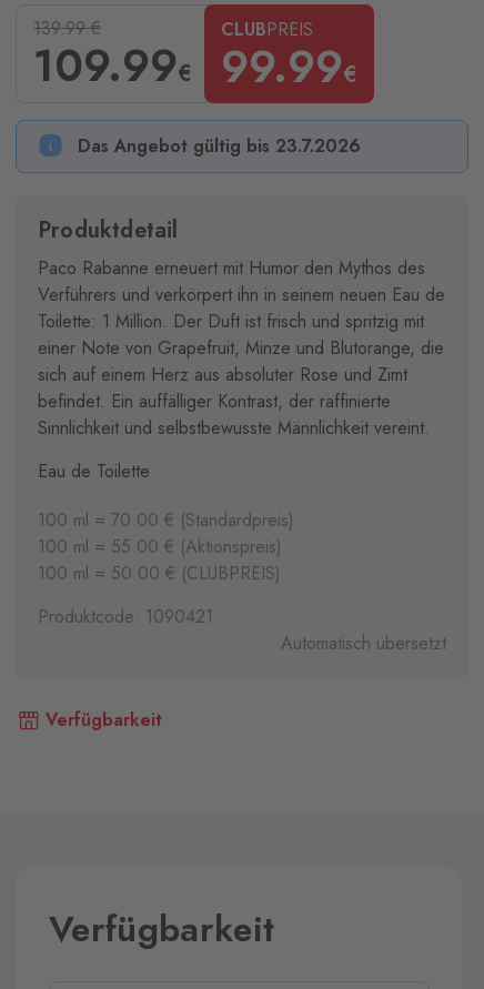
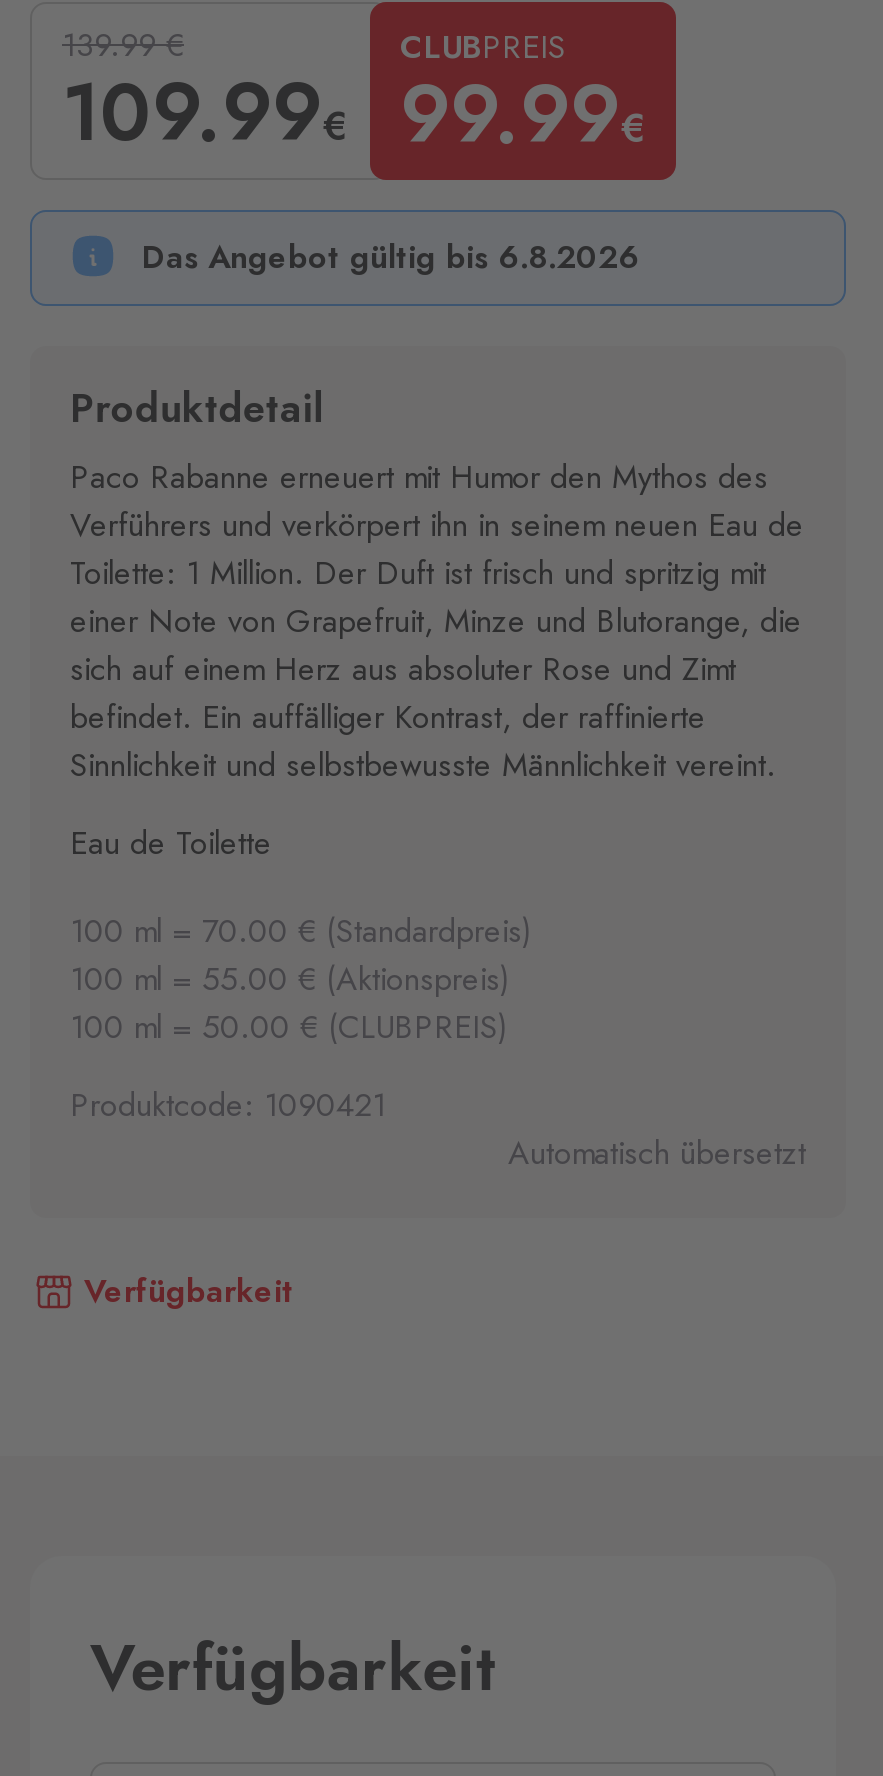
[78,133,361,159] Das Angebot gültig bis 23.7.2026 -> [142,234,640,280] Das Angebot gültig bis 6.8.2026

